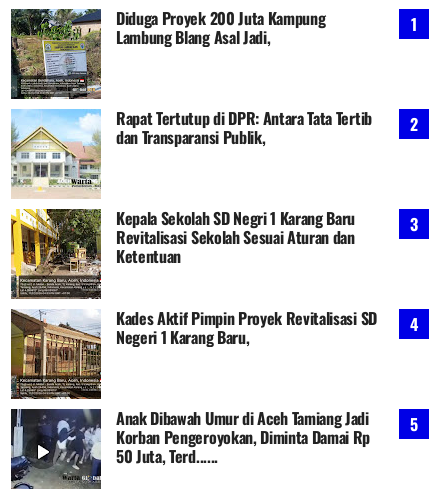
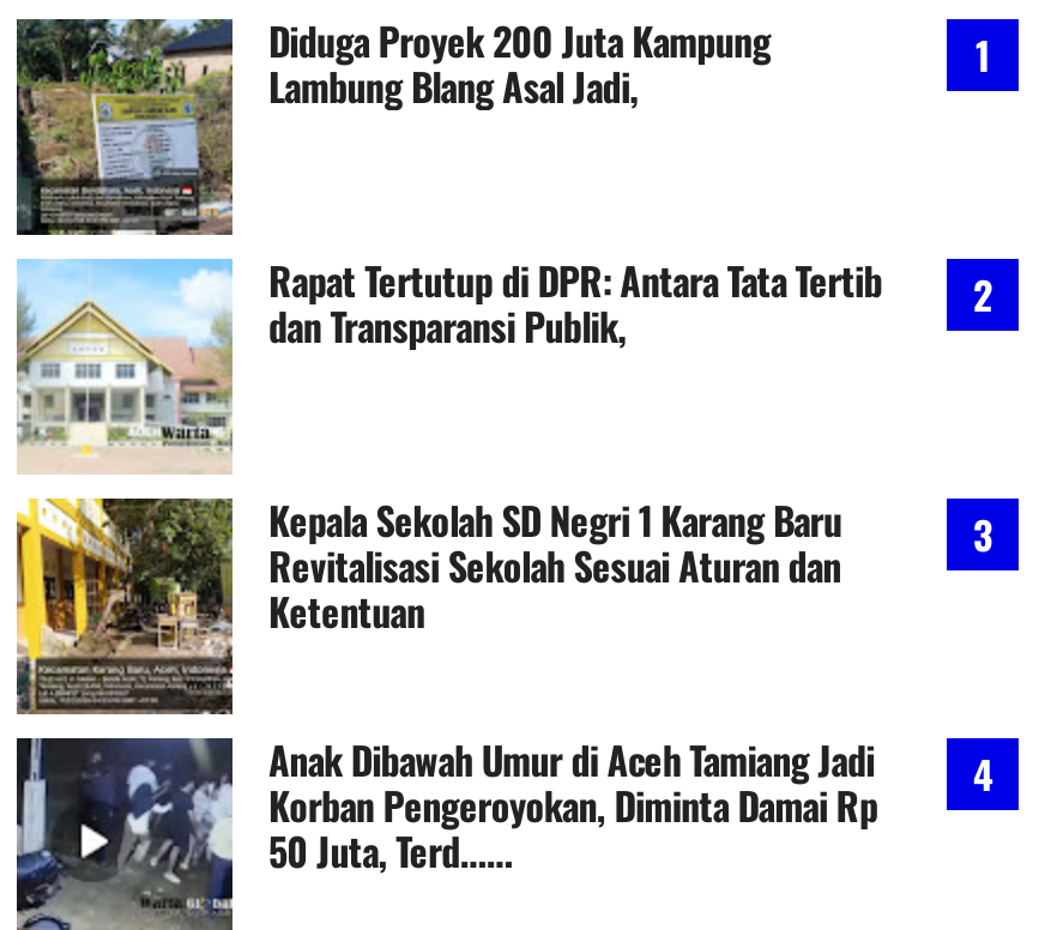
[10,306,377,399] [image] | Kades Aktif Pimpin Proyek Revitalisasi SD | Negeri 1 Karang Baru, -> none

